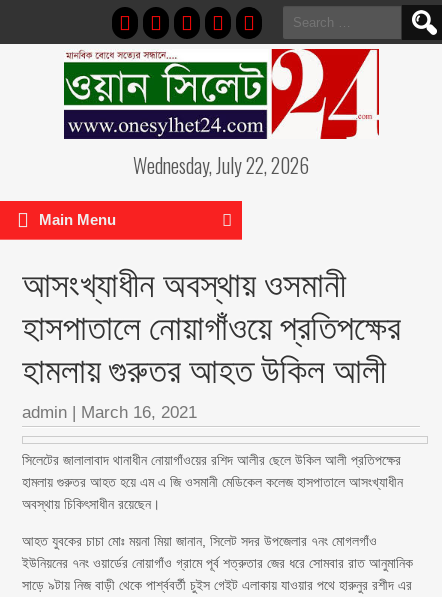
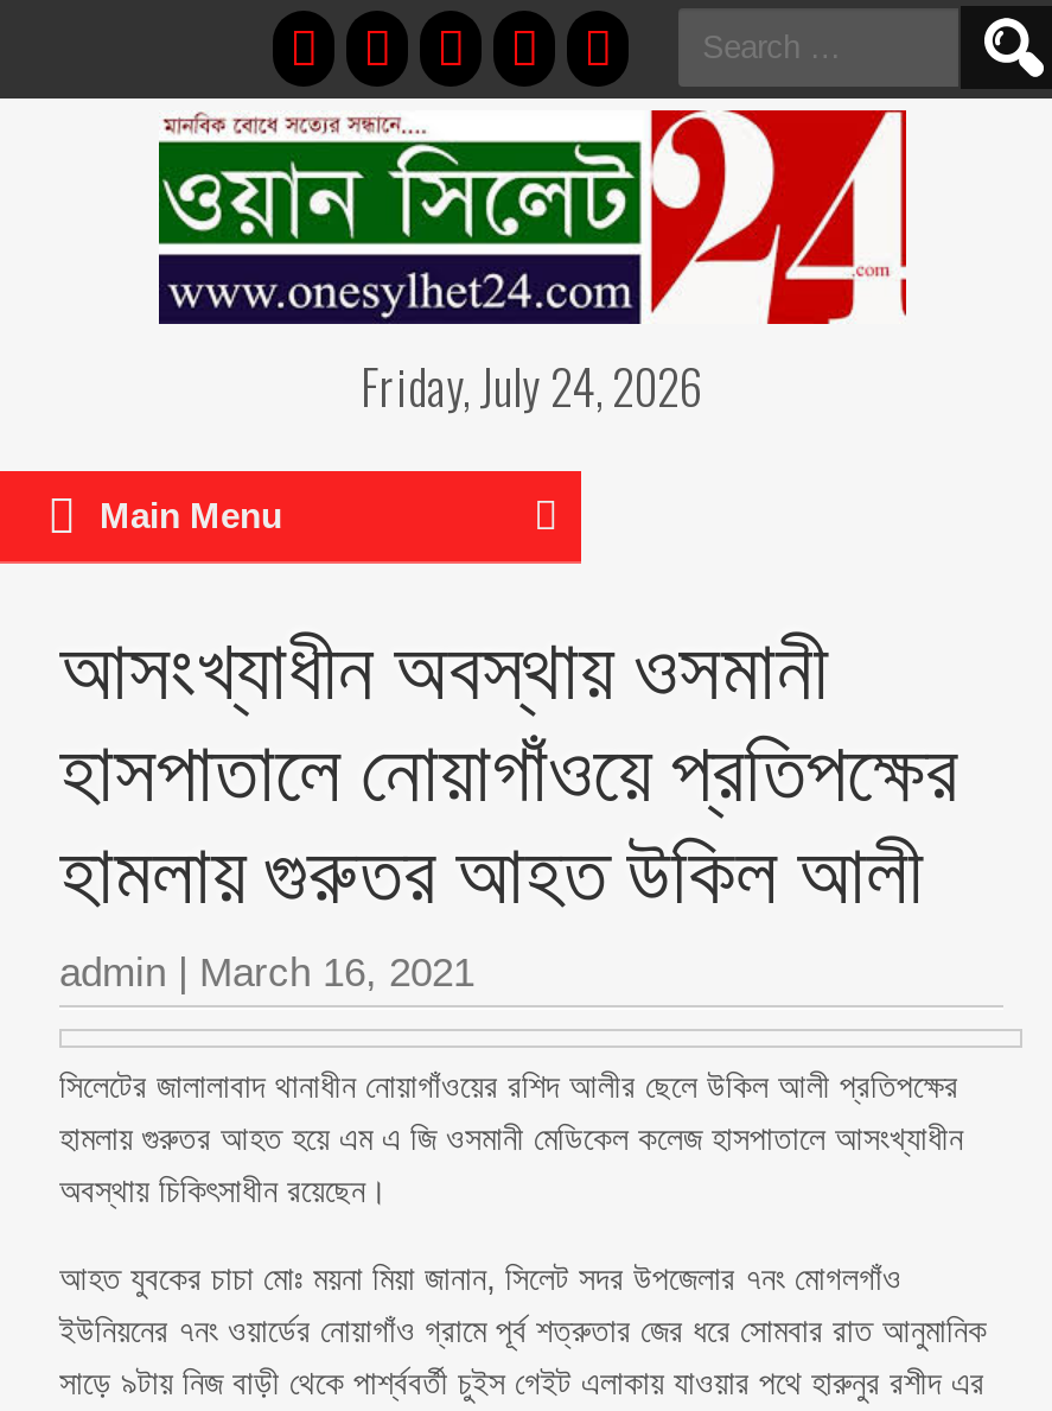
[133,150,309,180] Wednesday, July 22, 2026 -> [361,350,702,421] Friday, July 24, 2026

